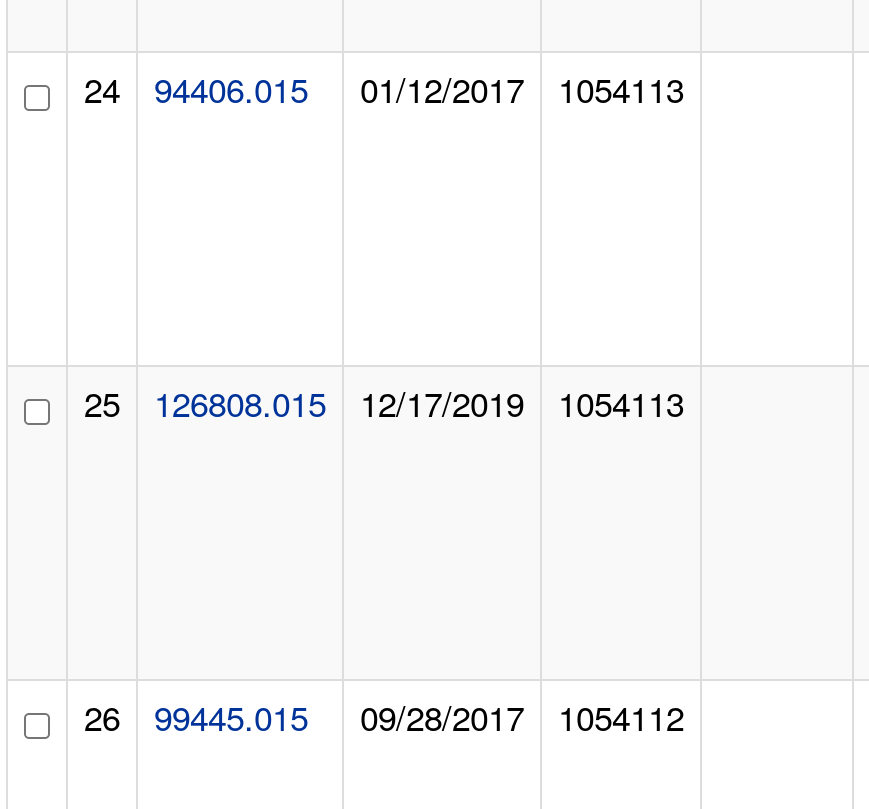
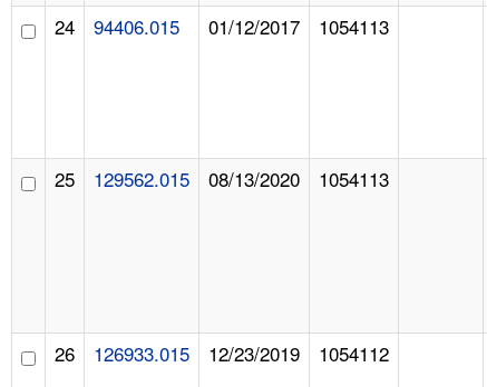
[154,377,326,427] 126808.015 -> [94,164,189,192] 129562.015
[360,377,524,427] 12/17/2019 -> [208,164,300,192] 08/13/2020
[154,691,308,741] 99445.015 -> [94,339,189,367] 126933.015
[360,691,524,741] 09/28/2017 -> [208,339,300,367] 12/23/2019

